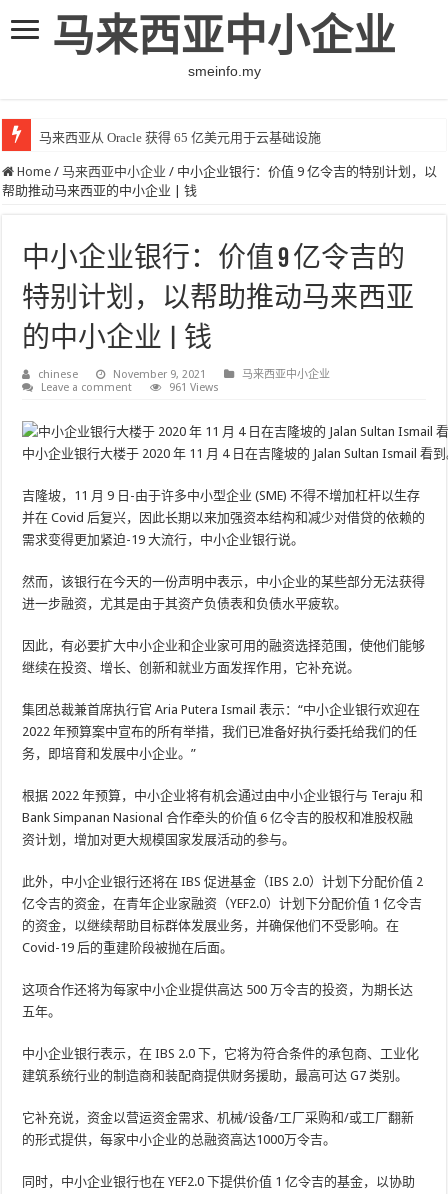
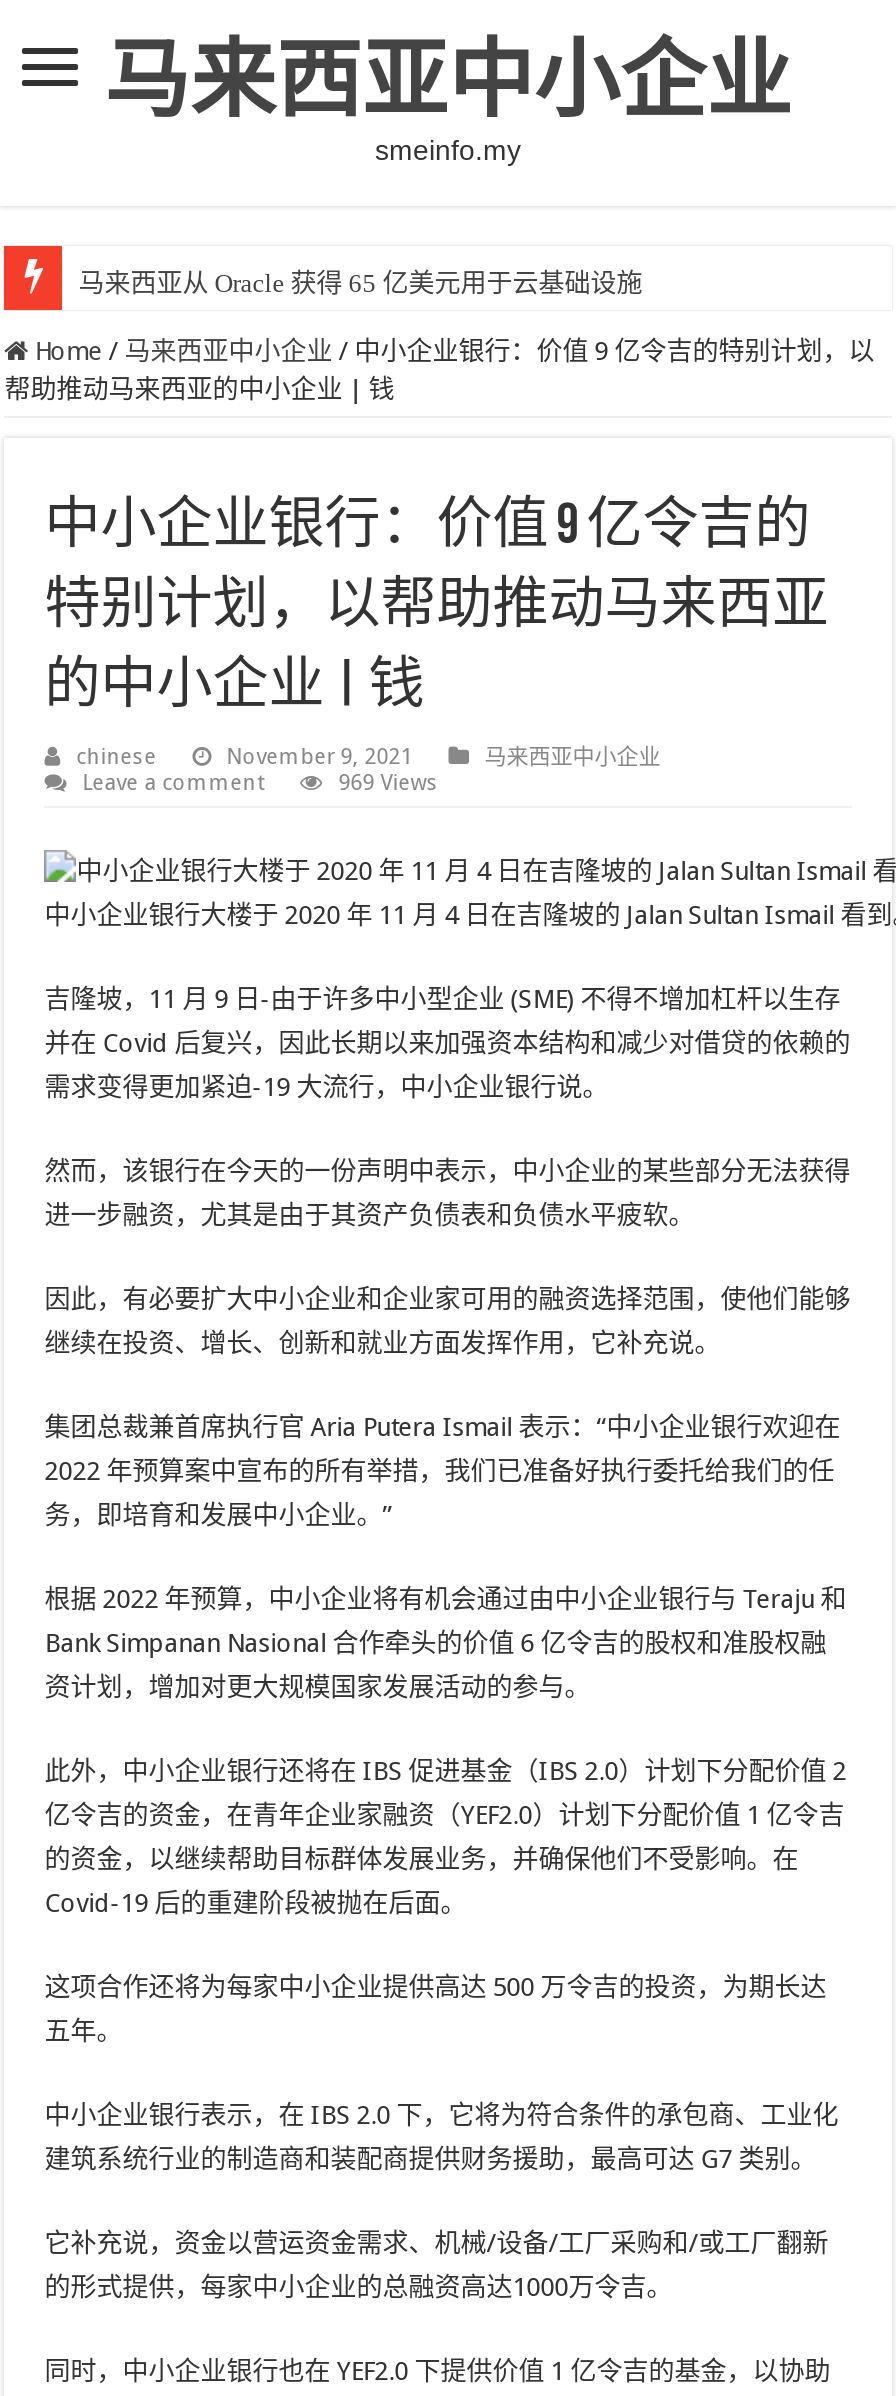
[169,381,219,394] 961 Views -> [338,770,438,796] 969 Views

